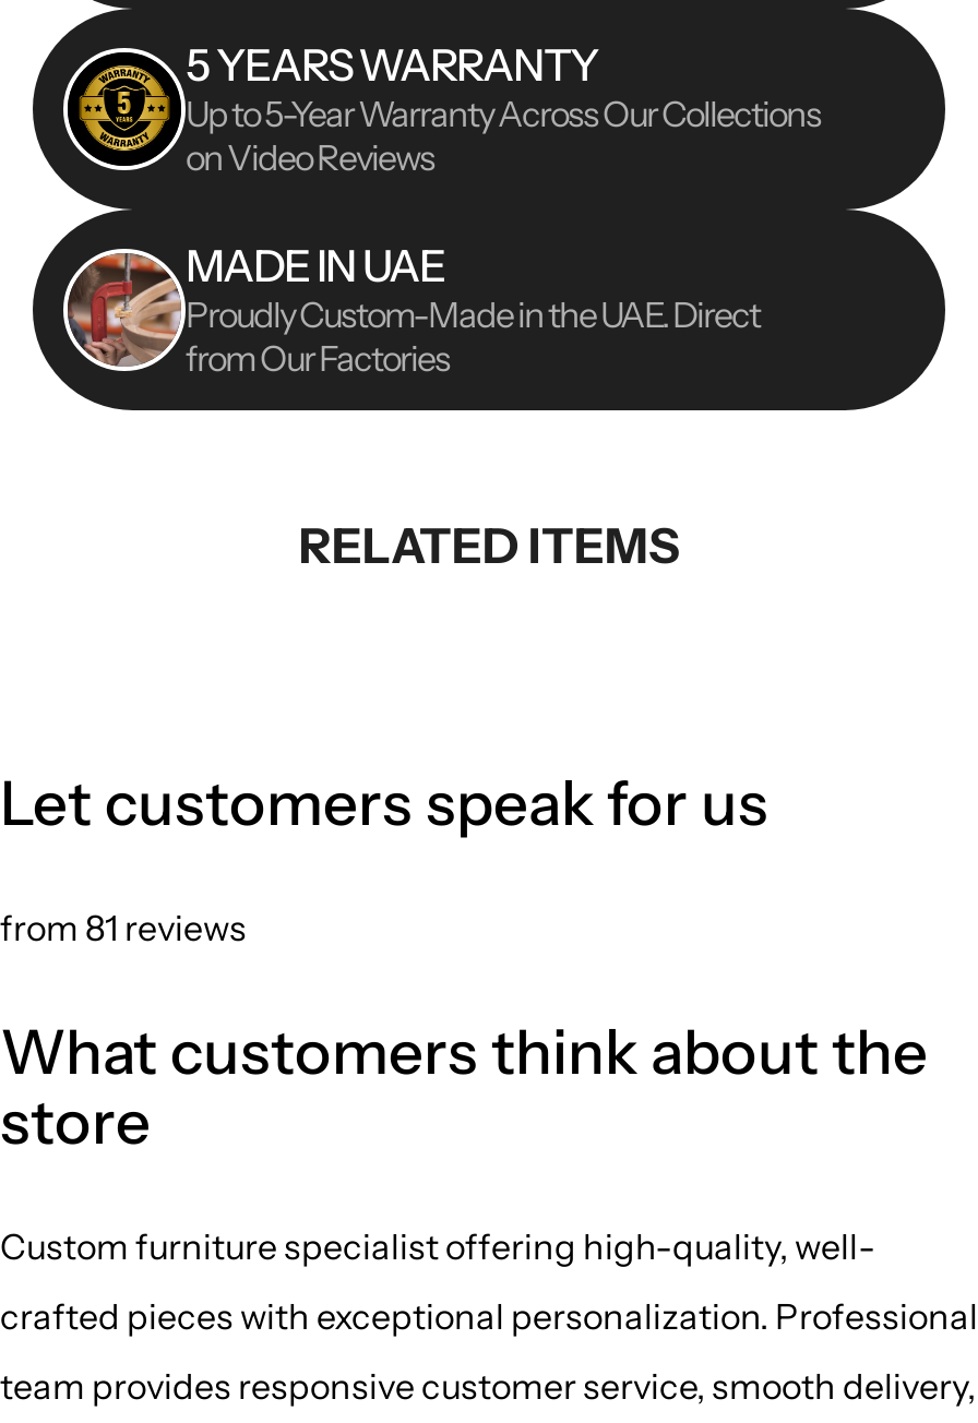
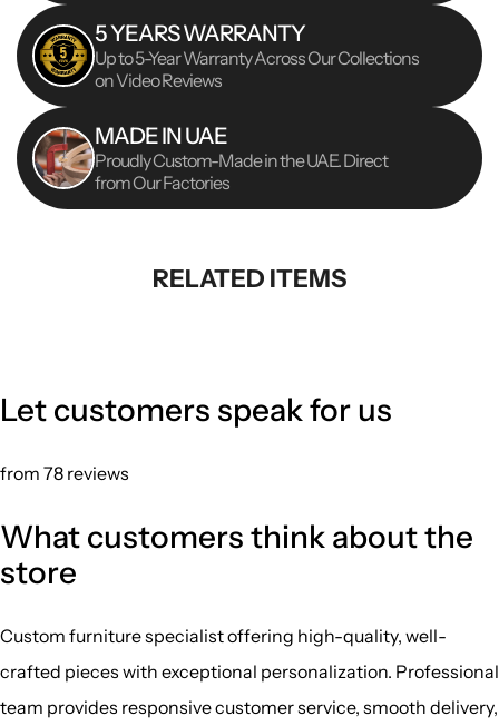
[0,905,247,948] from 81 reviews -> [0,462,129,484] from 78 reviews

